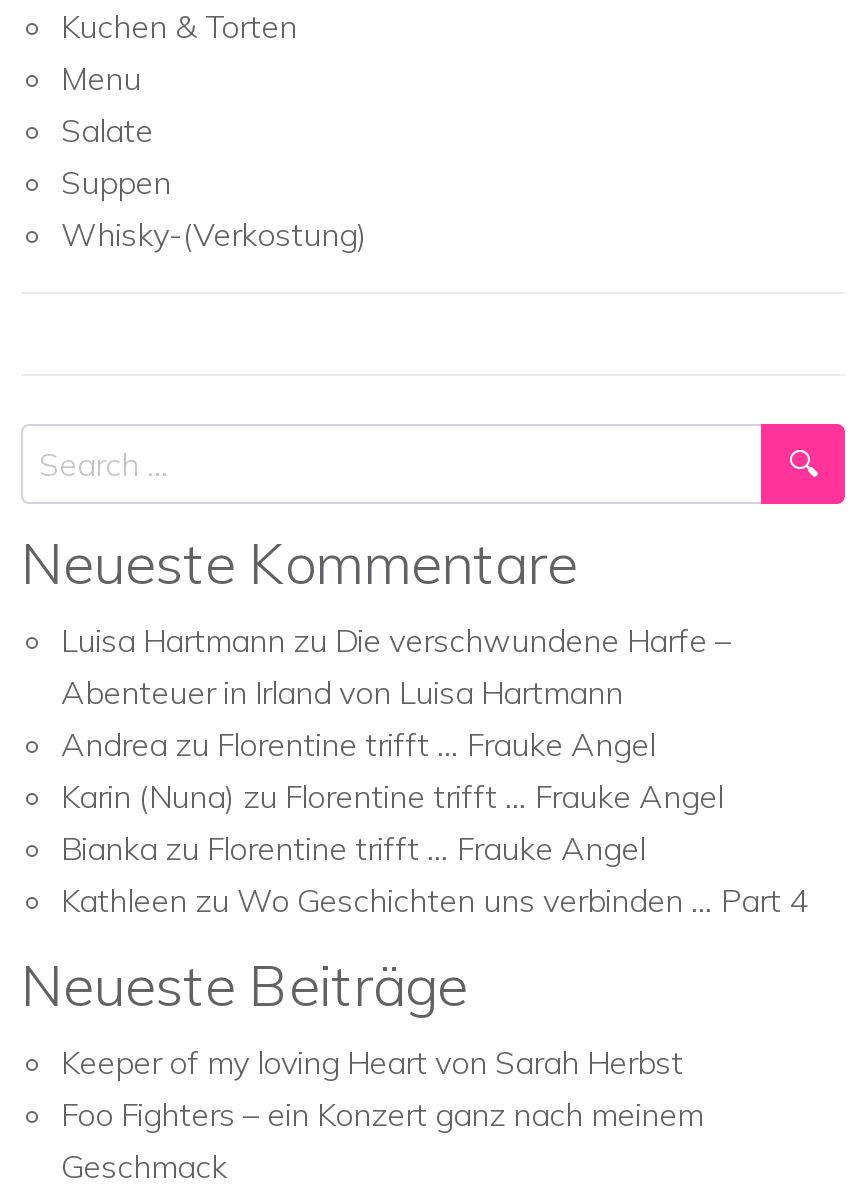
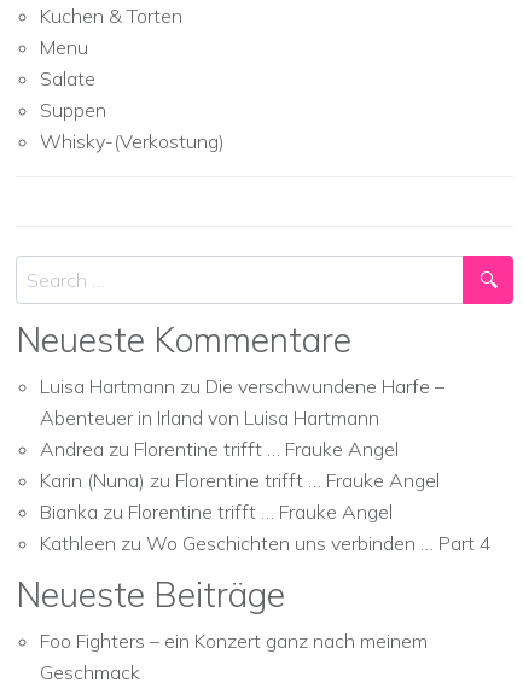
[61,1042,683,1082] Keeper of my loving Heart von Sarah Herbst -> none

